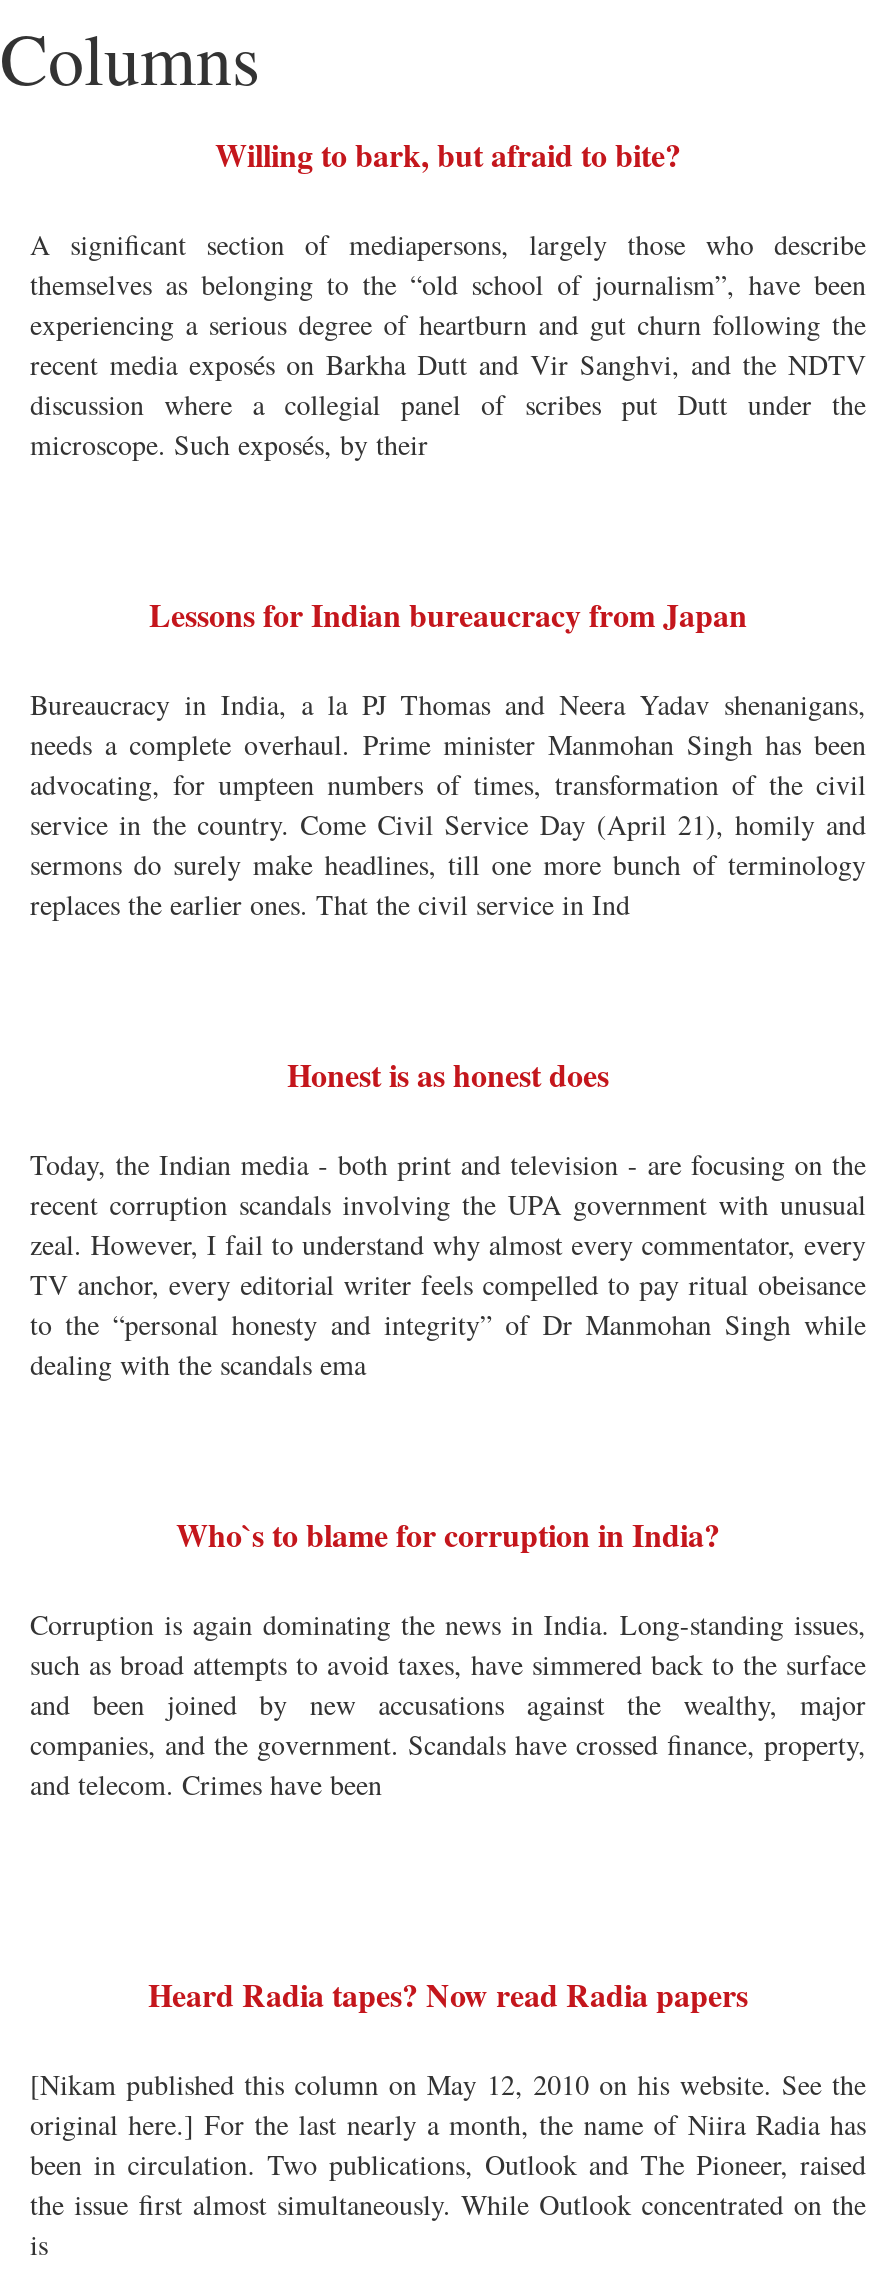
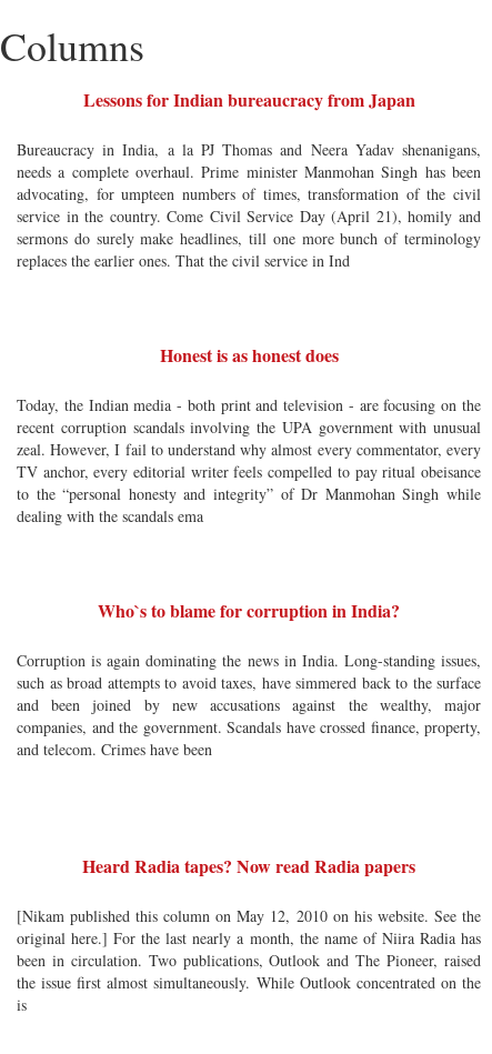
[30,131,866,463] Willing to bark, but afraid to bite? | A significant section of mediapersons, largely those who describe | themselves as belonging to the “old school of journalism”, have been | experiencing a serious degree of heartburn and gut churn following the | recent media exposés on Barkha Dutt and Vir Sanghvi, and the NDTV | discussion where a collegial panel of scribes put Dutt under the | microscope. Such exposés, by their -> none

